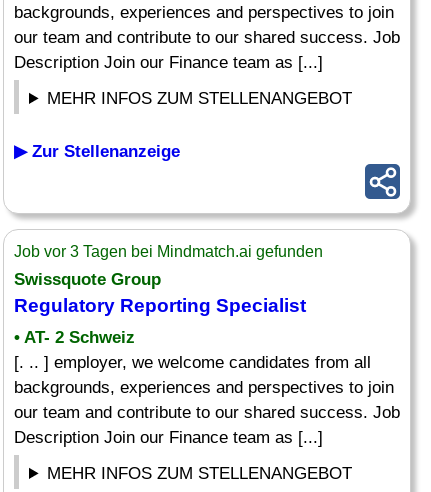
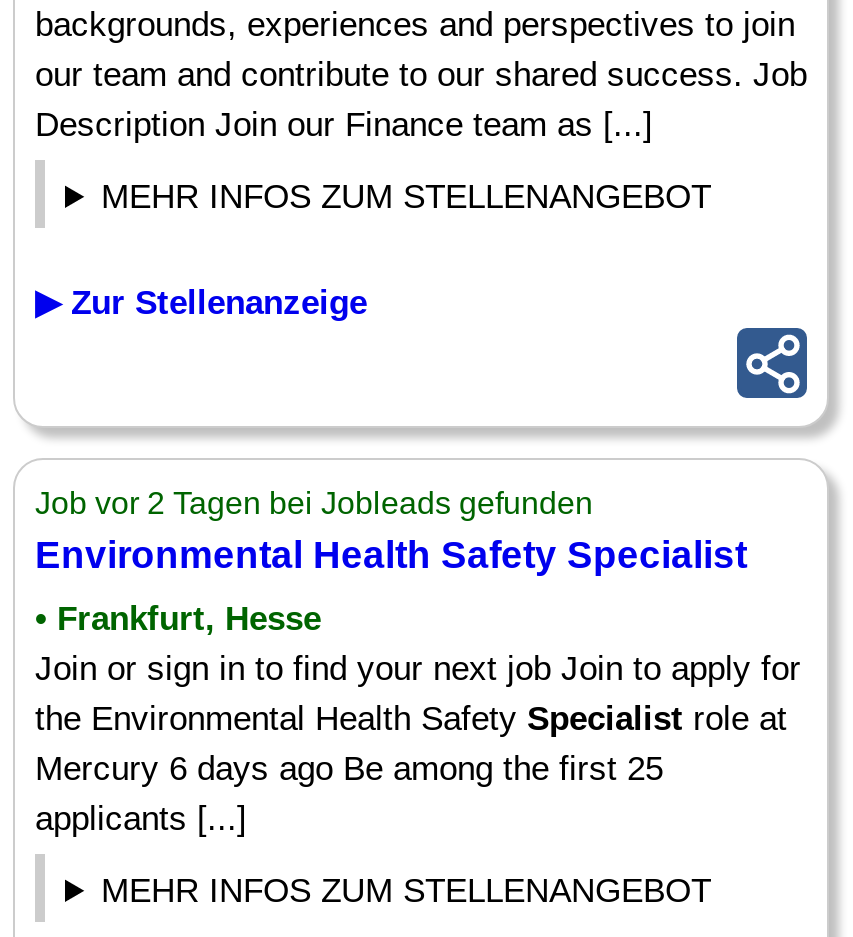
[14,243,400,447] Job vor 3 Tagen bei Mindmatch.ai gefunden | Swissquote Group | Regulatory Reporting Specialist | • AT- 2 Schweiz | [. .. ] employer, we welcome candidates from all | backgrounds, experiences and perspectives to join | our team and contribute to our shared success. Job | Description Join our Finance team as [...] -> [35,486,801,838] Job vor 2 Tagen bei Jobleads gefunden | Environmental Health Safety Specialist | • Frankfurt, Hesse | Join or sign in to find your next job Join to apply for | the Environmental Health Safety Specialist role at | Mercury 6 days ago Be among the first 25 | applicants [...]

